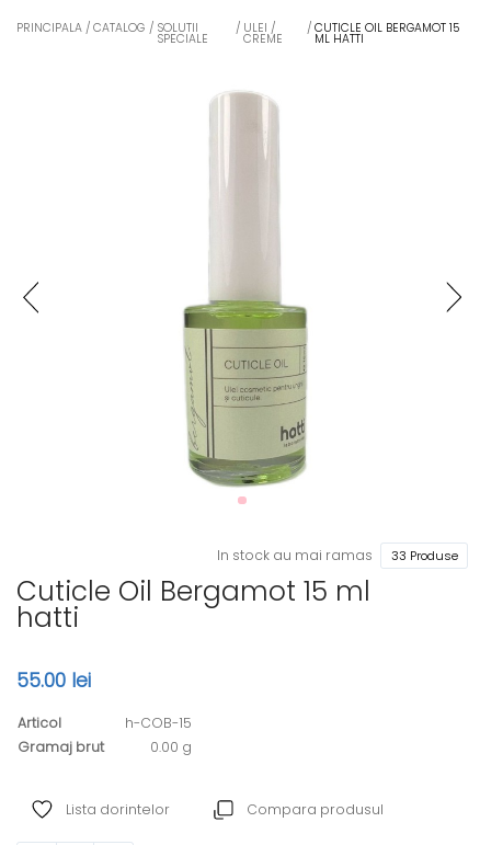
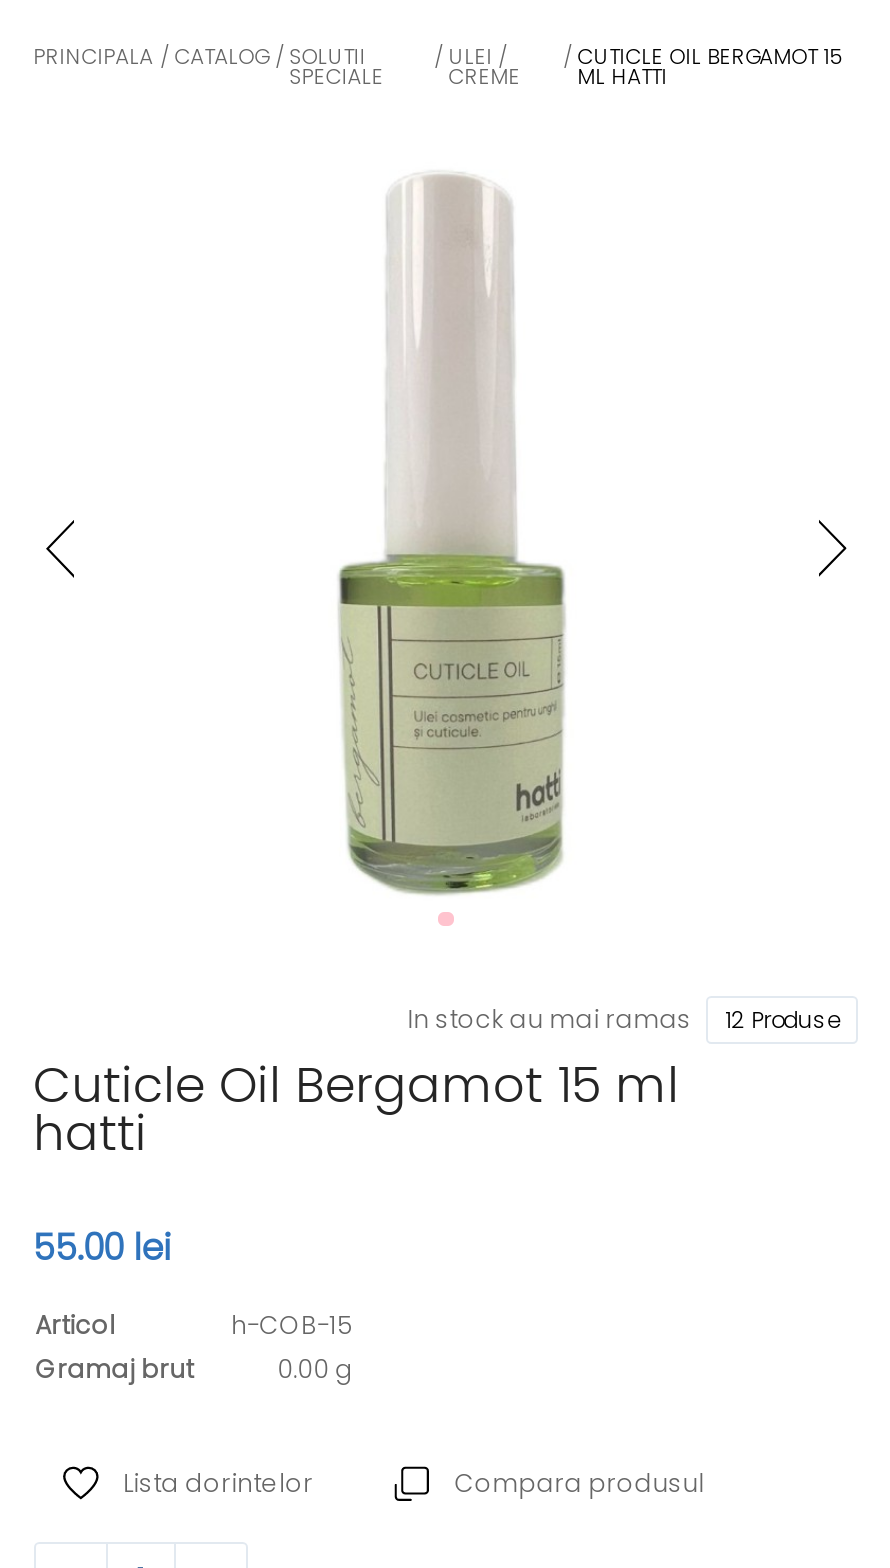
[217,546,458,565] In stock au mai ramas 33 Produse -> [408,1002,839,1036] In stock au mai ramas 12 Produse

